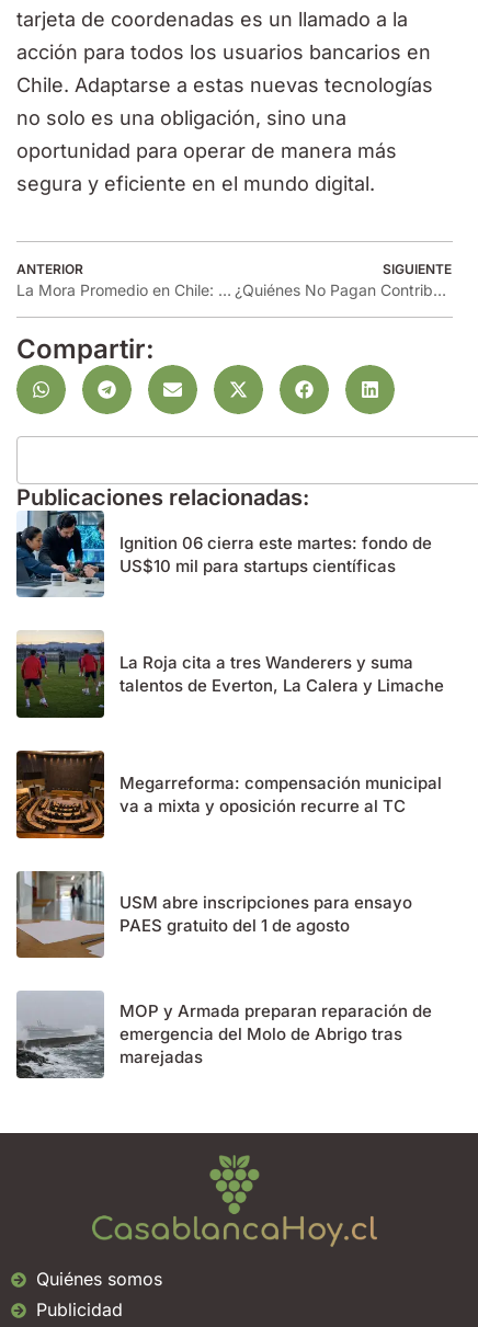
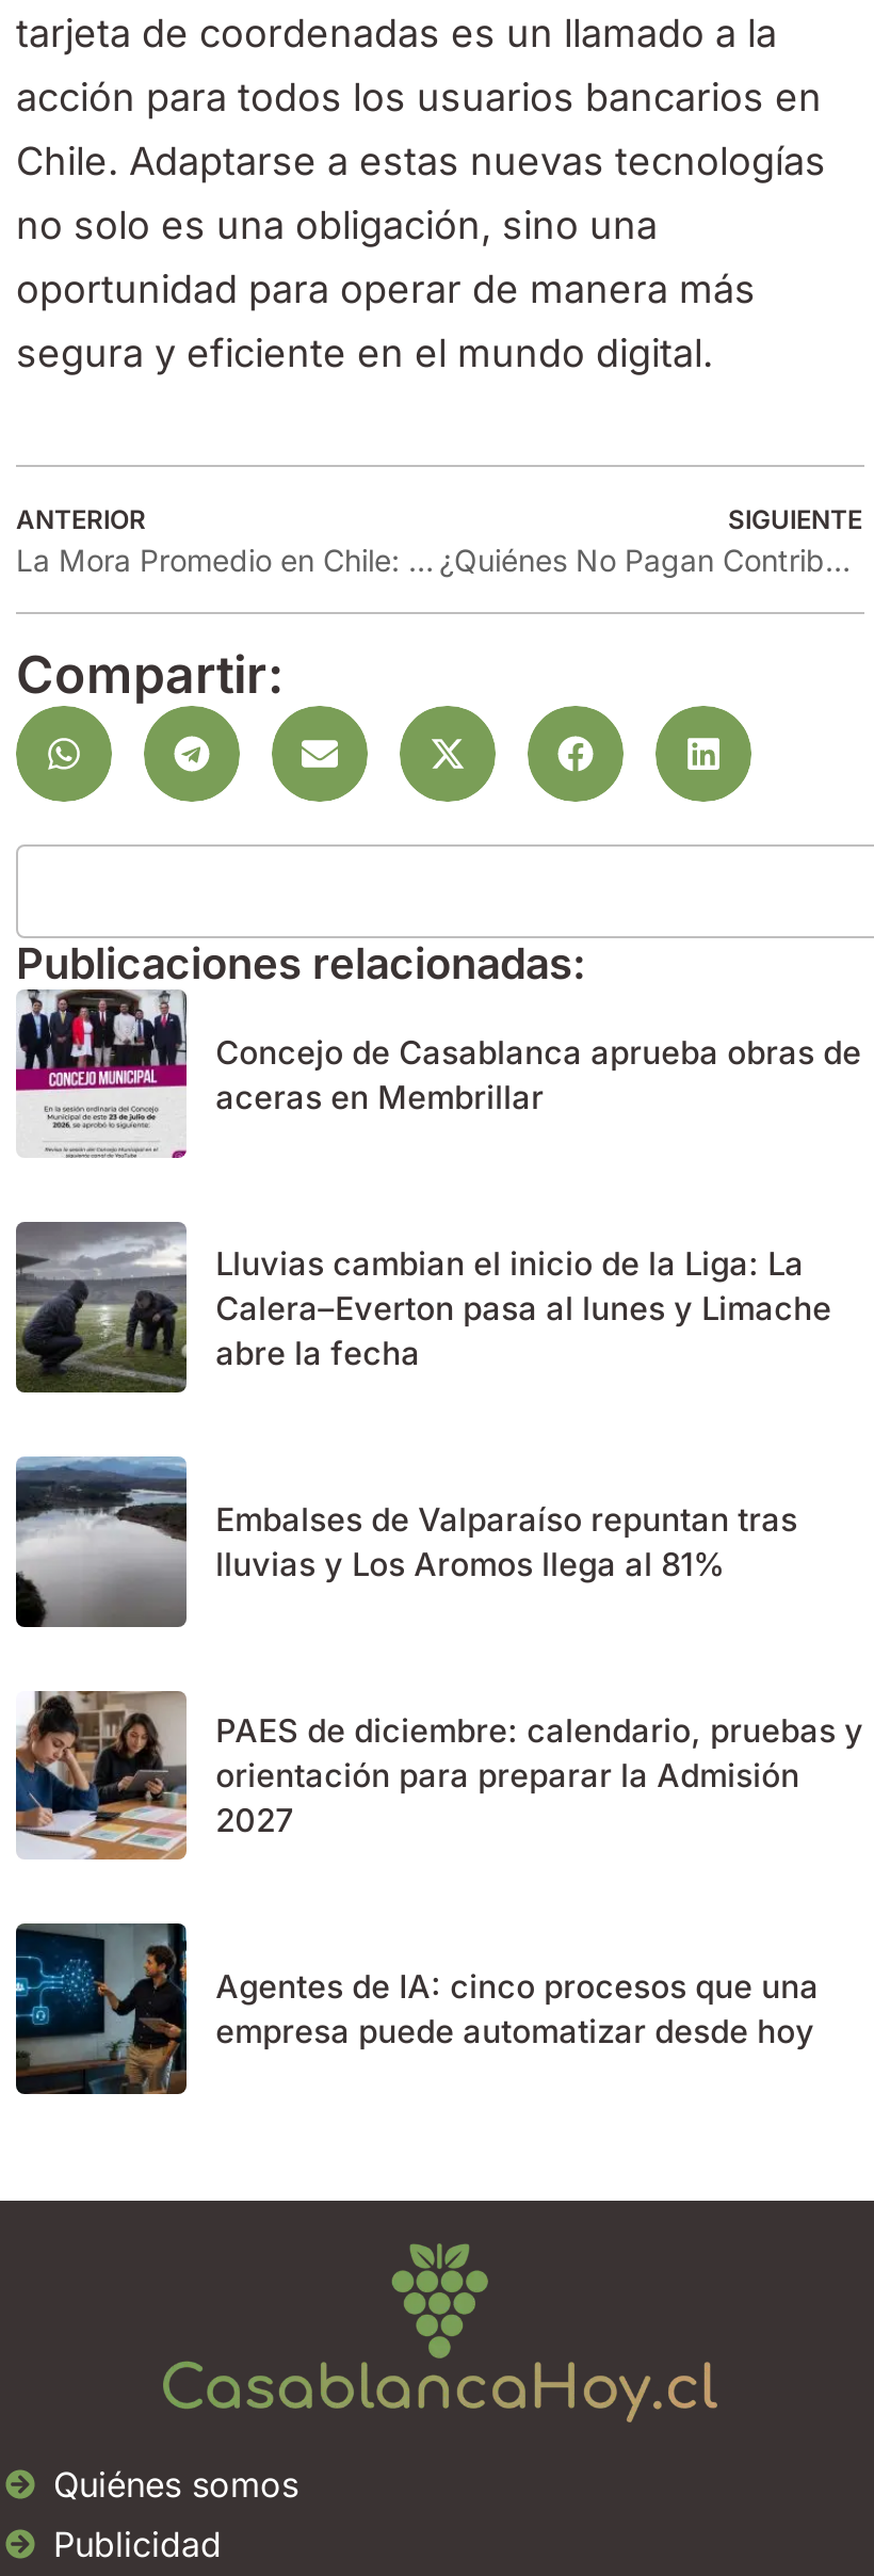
[15,513,432,598] [image] | Ignition 06 cierra este martes: fondo de | US$10 mil para startups científicas -> [14,994,861,1158] [image] | Concejo de Casablanca aprueba obras de | aceras en Membrillar
[16,630,444,716] [image] | La Roja cita a tres Wanderers y suma | talentos de Everton, La Calera y Limache -> [14,1220,832,1390] [image] | Lluvias cambian el inicio de la Liga: La | Calera–Everton pasa al lunes y Limache | abre la fecha
[15,750,441,839] [image] | Megarreforma: compensación municipal | va a mixta y oposición recurre al TC -> [14,1456,797,1629] [image] | Embalses de Valparaíso repuntan tras | lluvias y Los Aromos llega al 81%
[15,870,412,959] [image] | USM abre inscripciones para ensayo | PAES gratuito del 1 de agosto -> [14,1691,864,1859] [image] | PAES de diciembre: calendario, pruebas y | orientación para preparar la Admisión | 2027
[15,991,432,1079] [image] | MOP y Armada preparan reparación de | emergencia del Molo de Abrigo tras | marejadas -> [14,1921,819,2096] [image] | Agentes de IA: cinco procesos que una | empresa puede automatizar desde hoy

